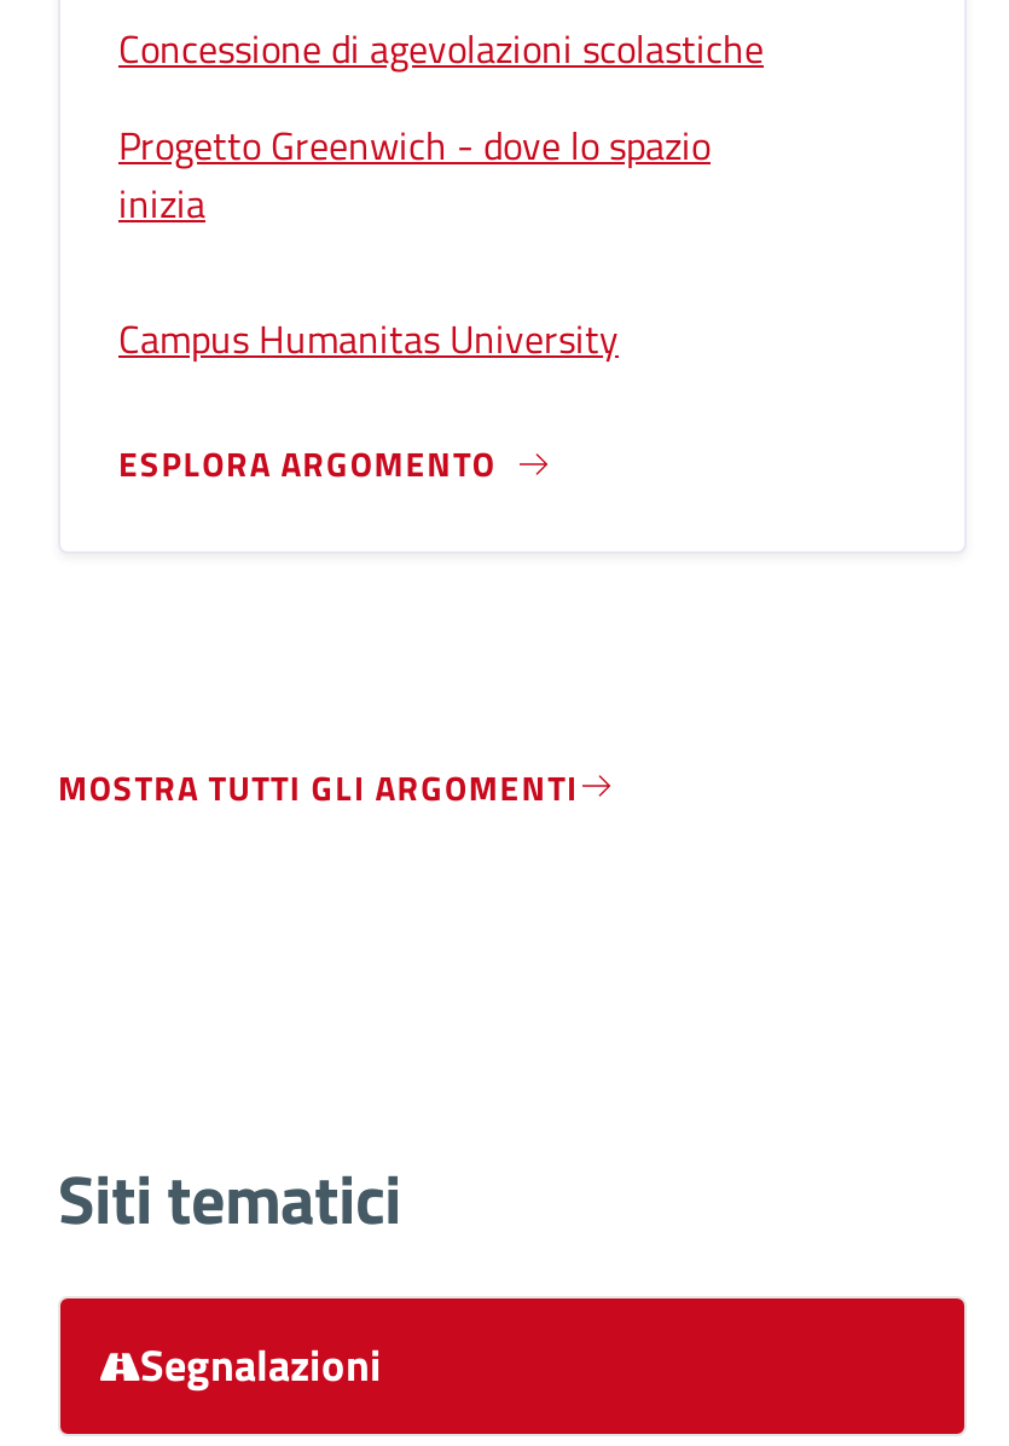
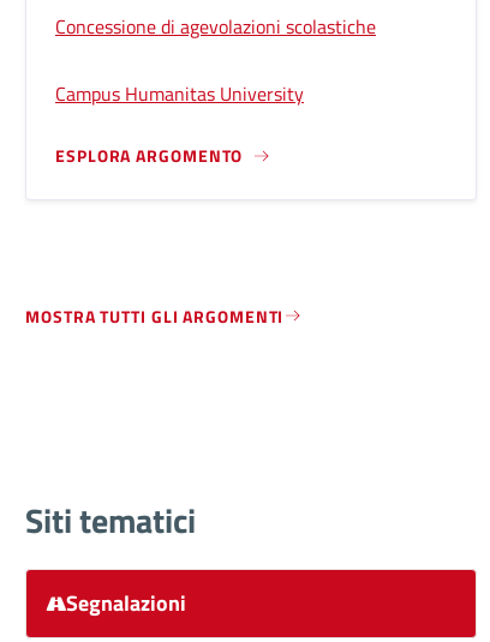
[118,115,711,231] Progetto Greenwich - dove lo spazio | inizia -> none

